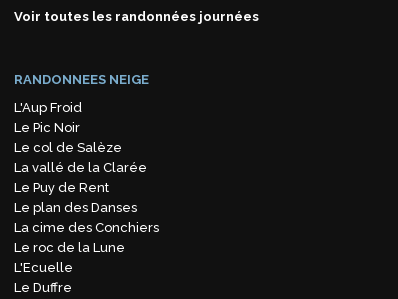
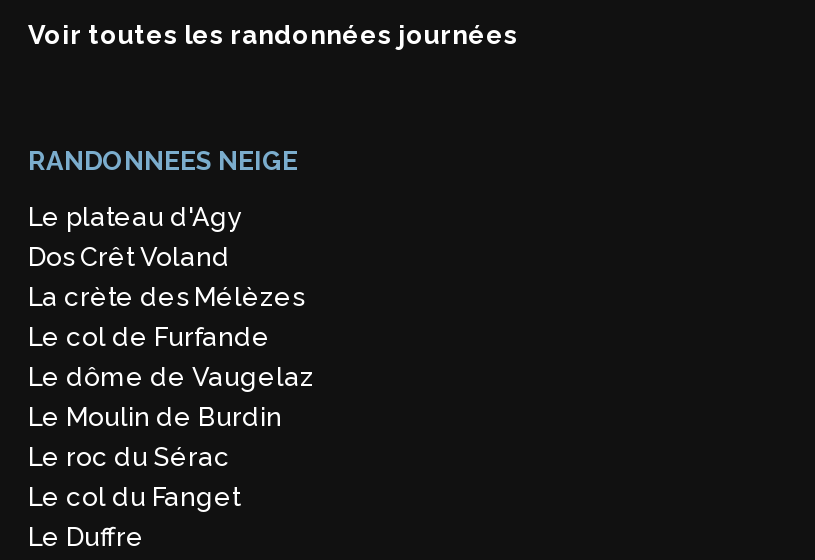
[14,100,159,275] L'Aup Froid | Le Pic Noir | Le col de Salèze | La vallé de la Clarée | Le Puy de Rent | Le plan des Danses | La cime des Conchiers | Le roc de la Lune | L'Ecuelle -> [28,202,314,512] Le plateau d'Agy | Dos Crêt Voland | La crète des Mélèzes | Le col de Furfande | Le dôme de Vaugelaz | Le Moulin de Burdin | Le roc du Sérac | Le col du Fanget

